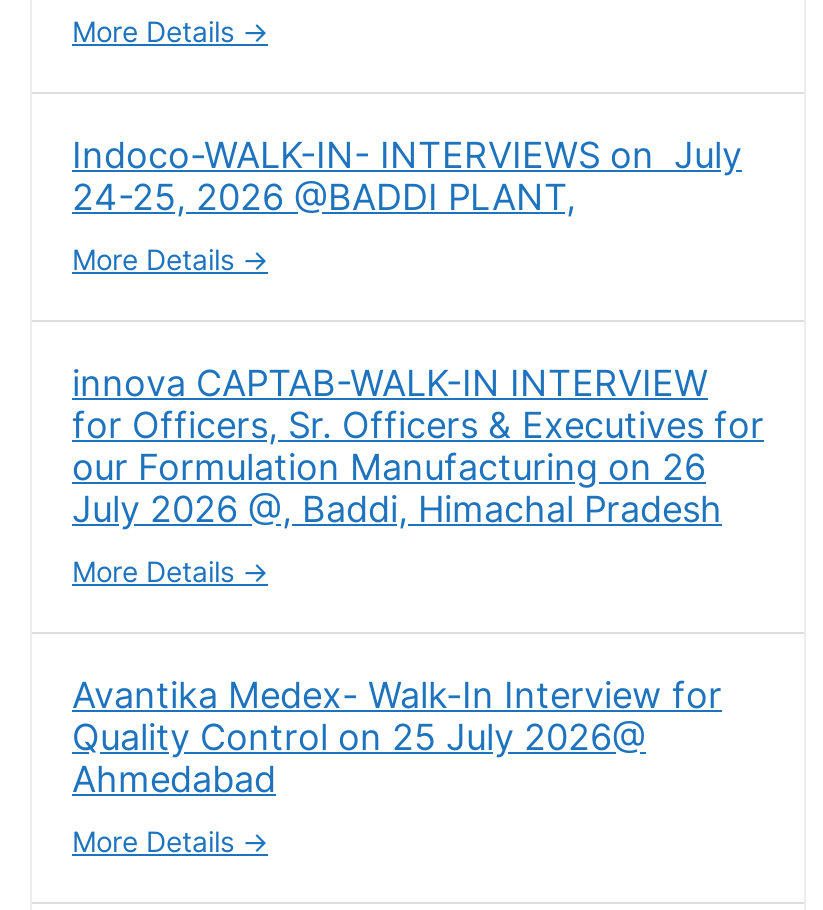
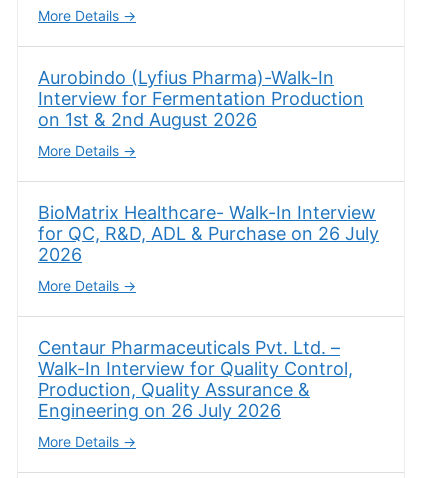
[72,133,742,217] Indoco-WALK-IN- INTERVIEWS on July | 24-25, 2026 @BADDI PLANT, -> [38,67,364,130] Aurobindo (Lyfius Pharma)-Walk-In | Interview for Fermentation Production | on 1st & 2nd August 2026
[72,361,764,529] innova CAPTAB-WALK-IN INTERVIEW | for Officers, Sr. Officers & Executives for | our Formulation Manufacturing on 26 | July 2026 @, Baddi, Himachal Pradesh -> [38,202,379,265] BioMatrix Healthcare- Walk-In Interview | for QC, R&D, ADL & Purchase on 26 July | 2026
[72,673,722,799] Avantika Medex- Walk-In Interview for | Quality Control on 25 July 2026@ | Ahmedabad -> [38,337,353,421] Centaur Pharmaceuticals Pvt. Ltd. – | Walk-In Interview for Quality Control, | Production, Quality Assurance & | Engineering on 26 July 2026

